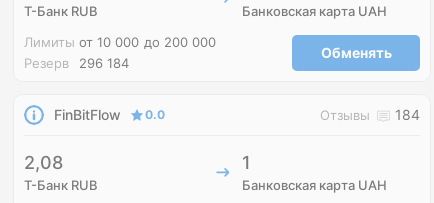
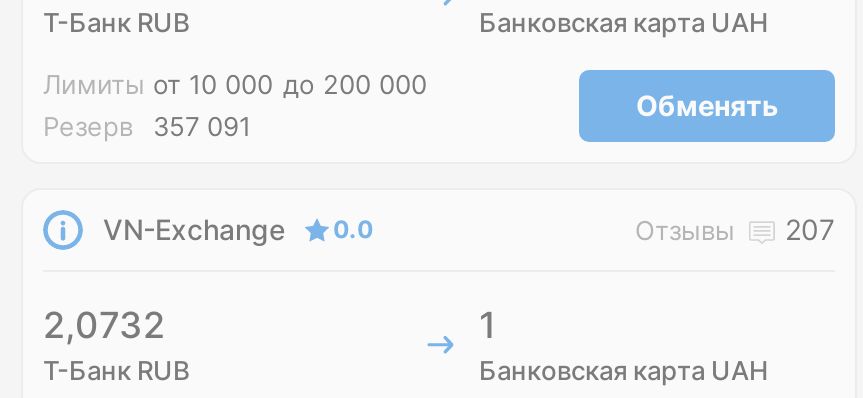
[24,55,129,71] Резерв 296 184 -> [43,111,251,143] Резерв 357 091
[54,106,121,123] FinBitFlow -> [103,213,285,247] VN-Exchange
[320,106,420,123] Отзывы 184 -> [635,213,835,247] Отзывы 207
[24,152,63,173] 2,08 -> [43,305,165,347] 2,0732

